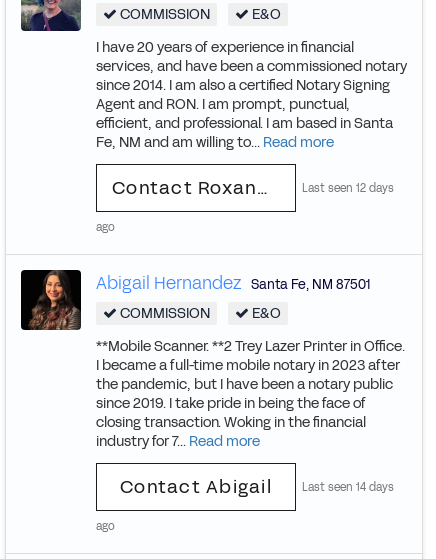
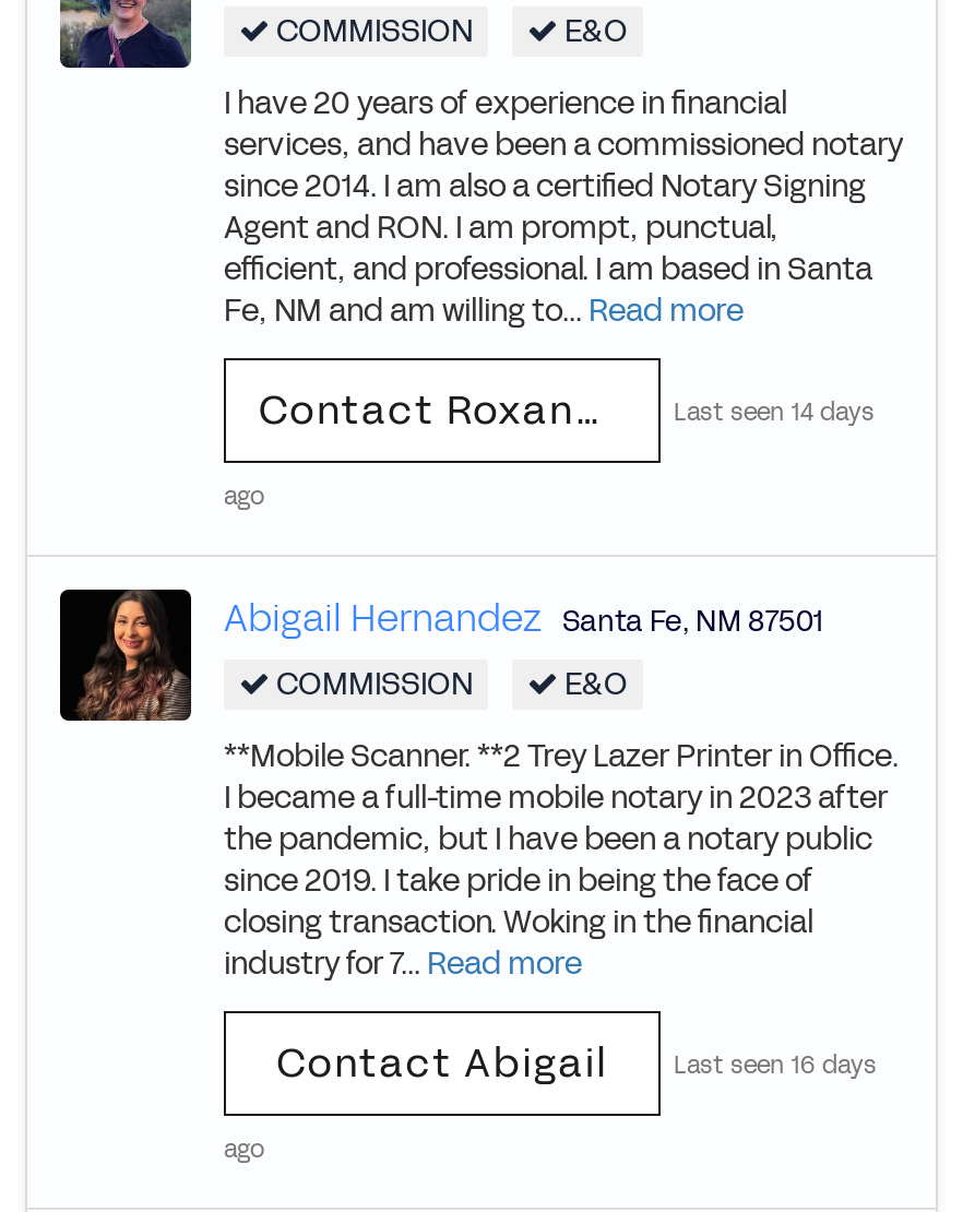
[302,181,394,196] Last seen 12 days -> none
moved [302,480,394,495] -> [674,396,875,429]: Last seen 14 days
none -> [674,1049,877,1082] Last seen 16 days

